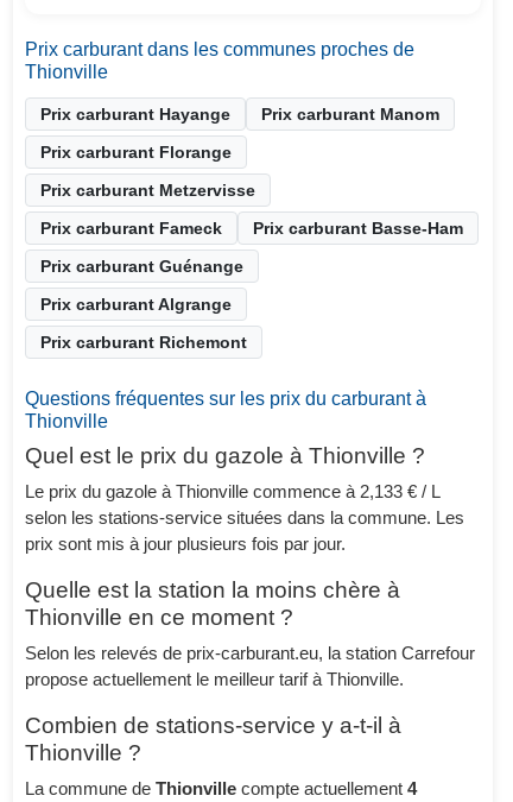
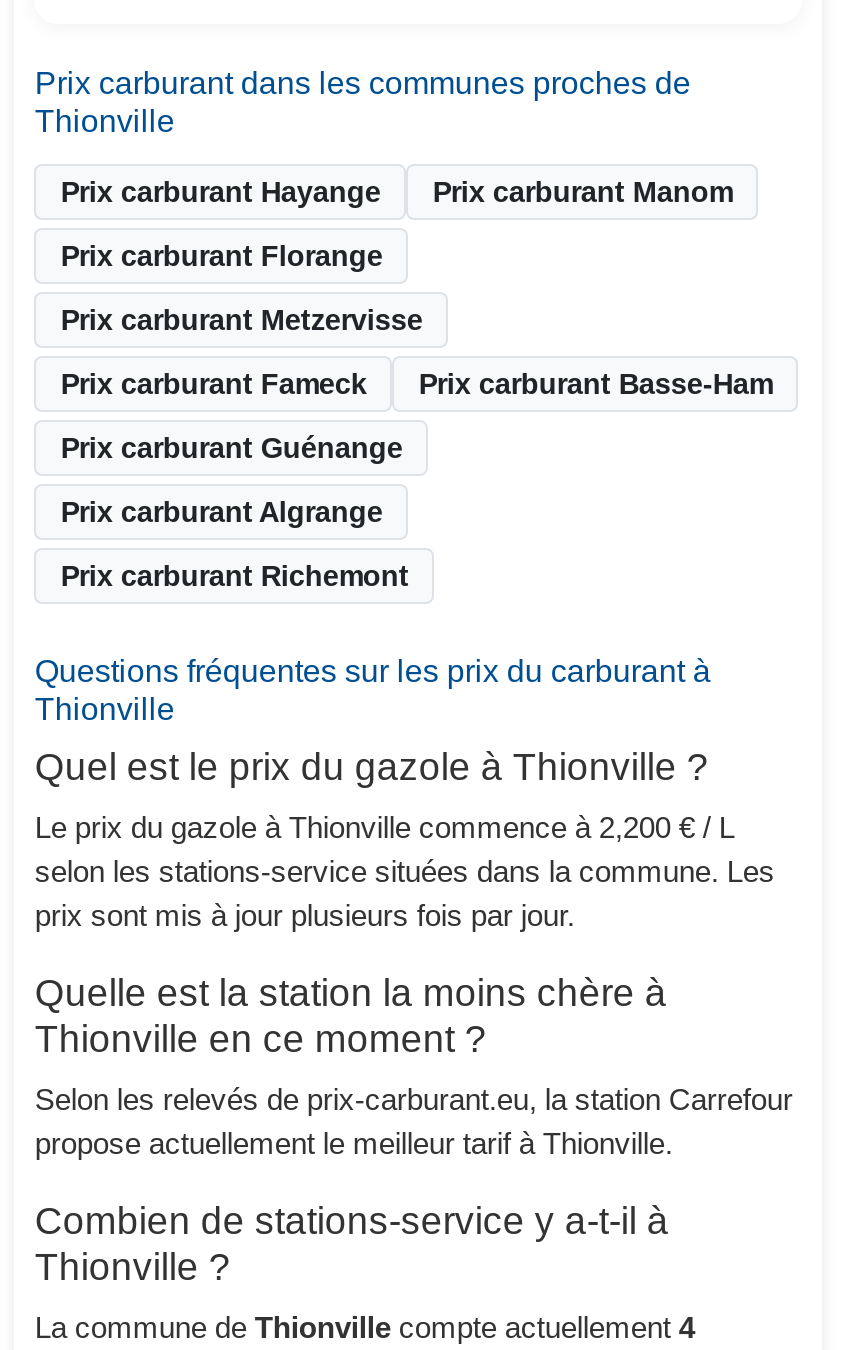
[25,481,440,501] Le prix du gazole à Thionville commence à 2,133 € / L -> [35,810,733,844] Le prix du gazole à Thionville commence à 2,200 € / L

